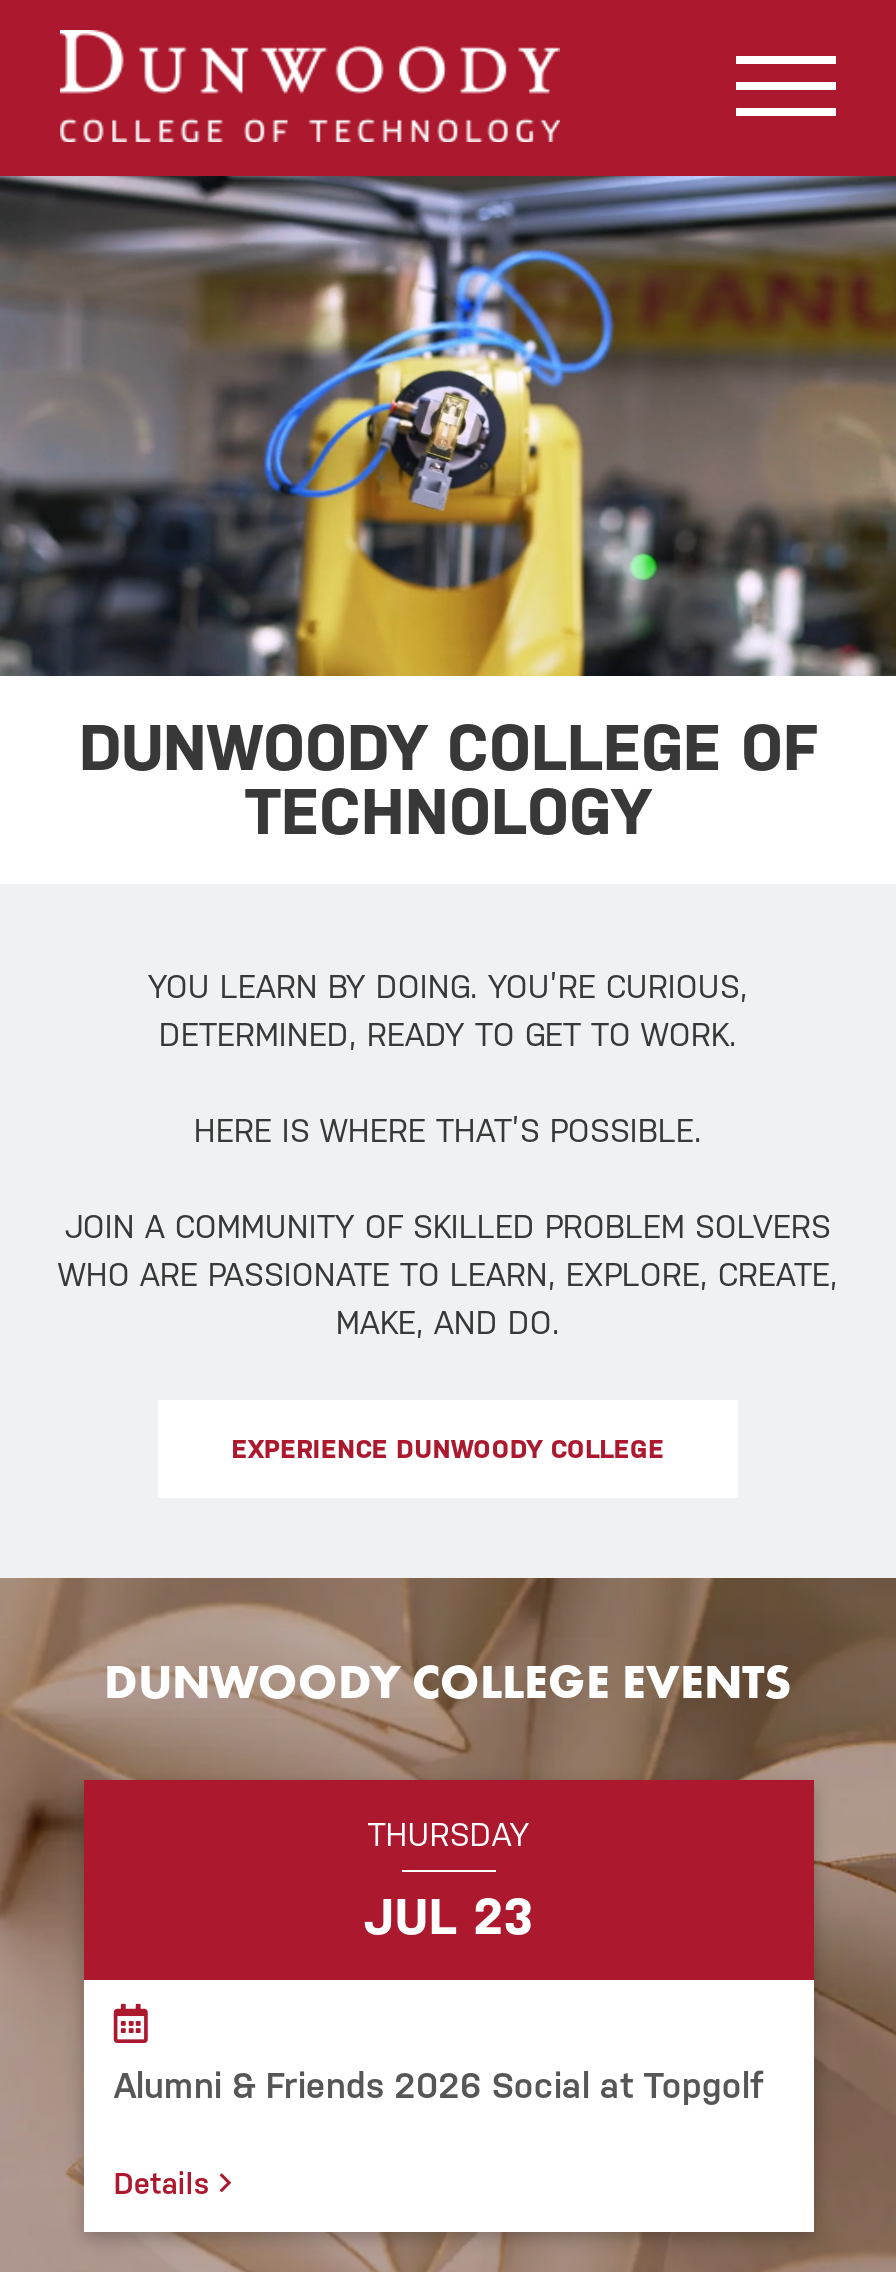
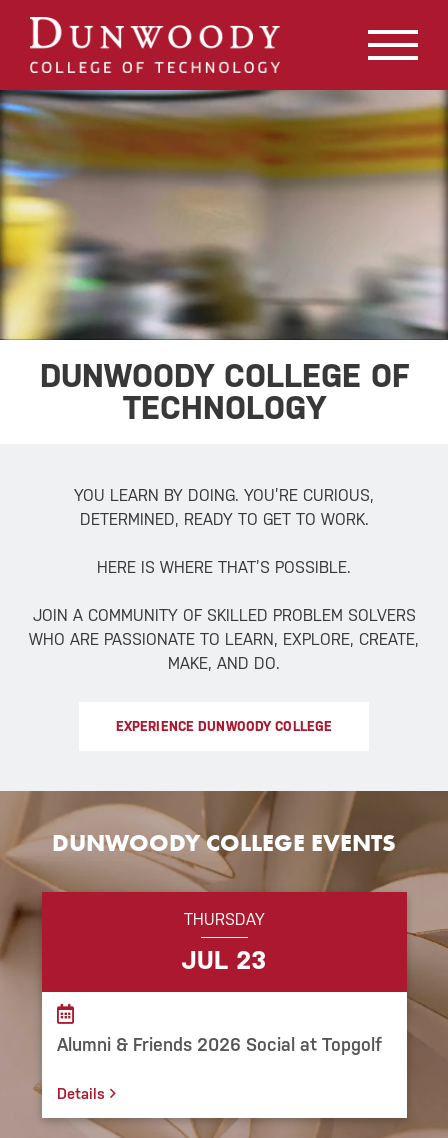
[6,174,890,678] [image] -> [3,89,445,341] [image]

